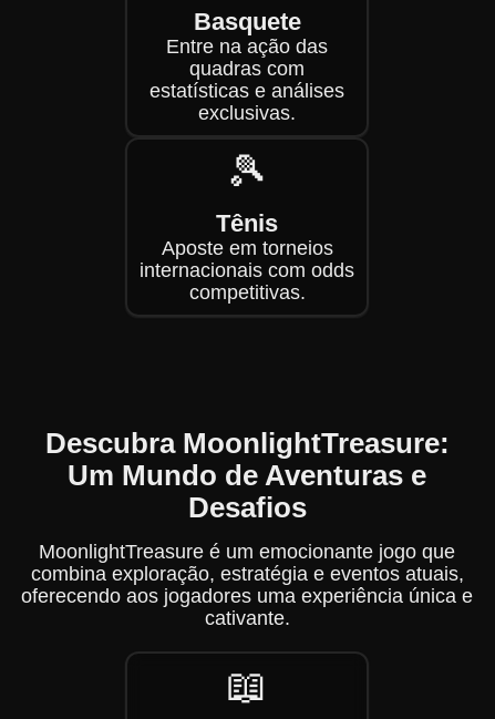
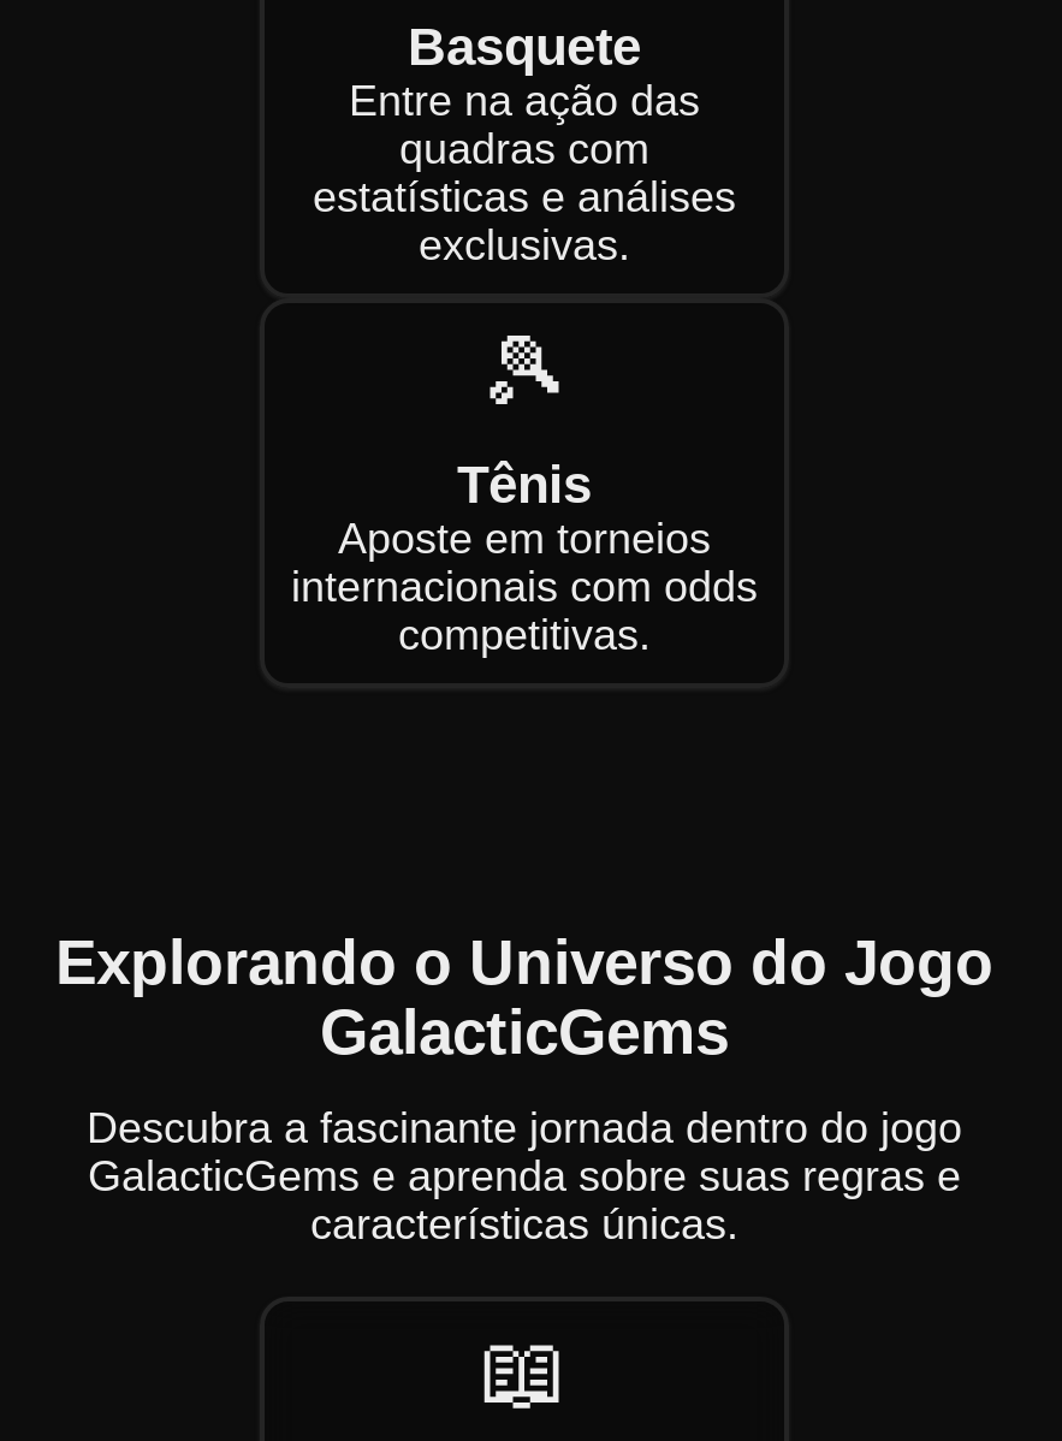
[45,427,449,524] Descubra MoonlightTreasure: | Um Mundo de Aventuras e | Desafios -> [55,926,993,1068] Explorando o Universo do Jogo | GalacticGems
[21,541,473,629] MoonlightTreasure é um emocionante jogo que | combina exploração, estratégia e eventos atuais, | oferecendo aos jogadores uma experiência única e | cativante. -> [87,1104,962,1249] Descubra a fascinante jornada dentro do jogo | GalacticGems e aprenda sobre suas regras e | características únicas.

